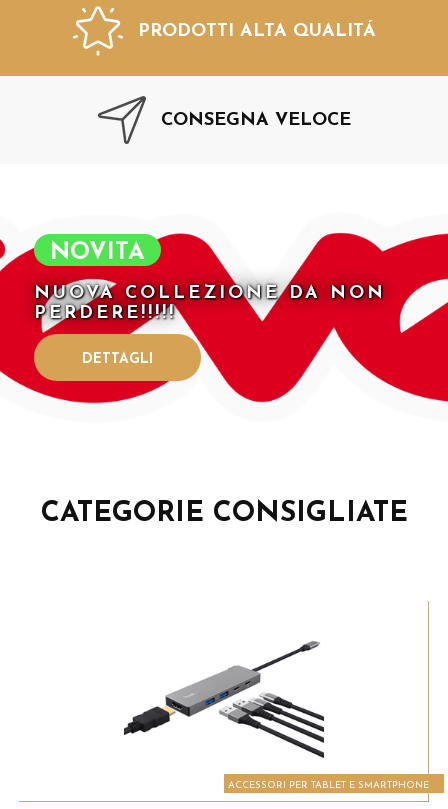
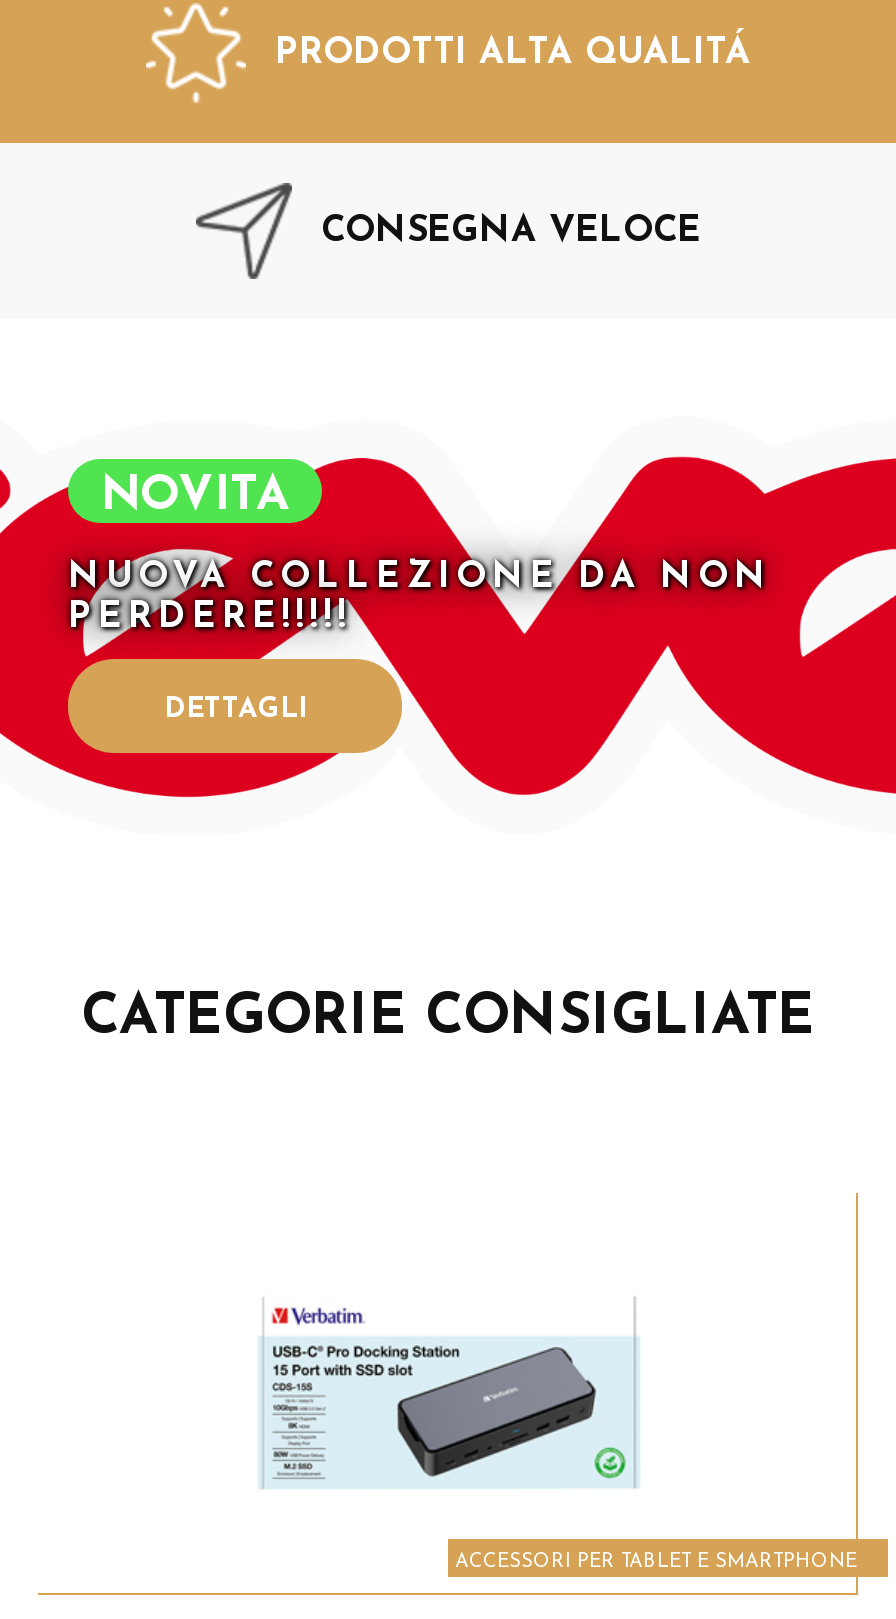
[123,640,325,759] [image] -> [248,1275,648,1505] [image]

